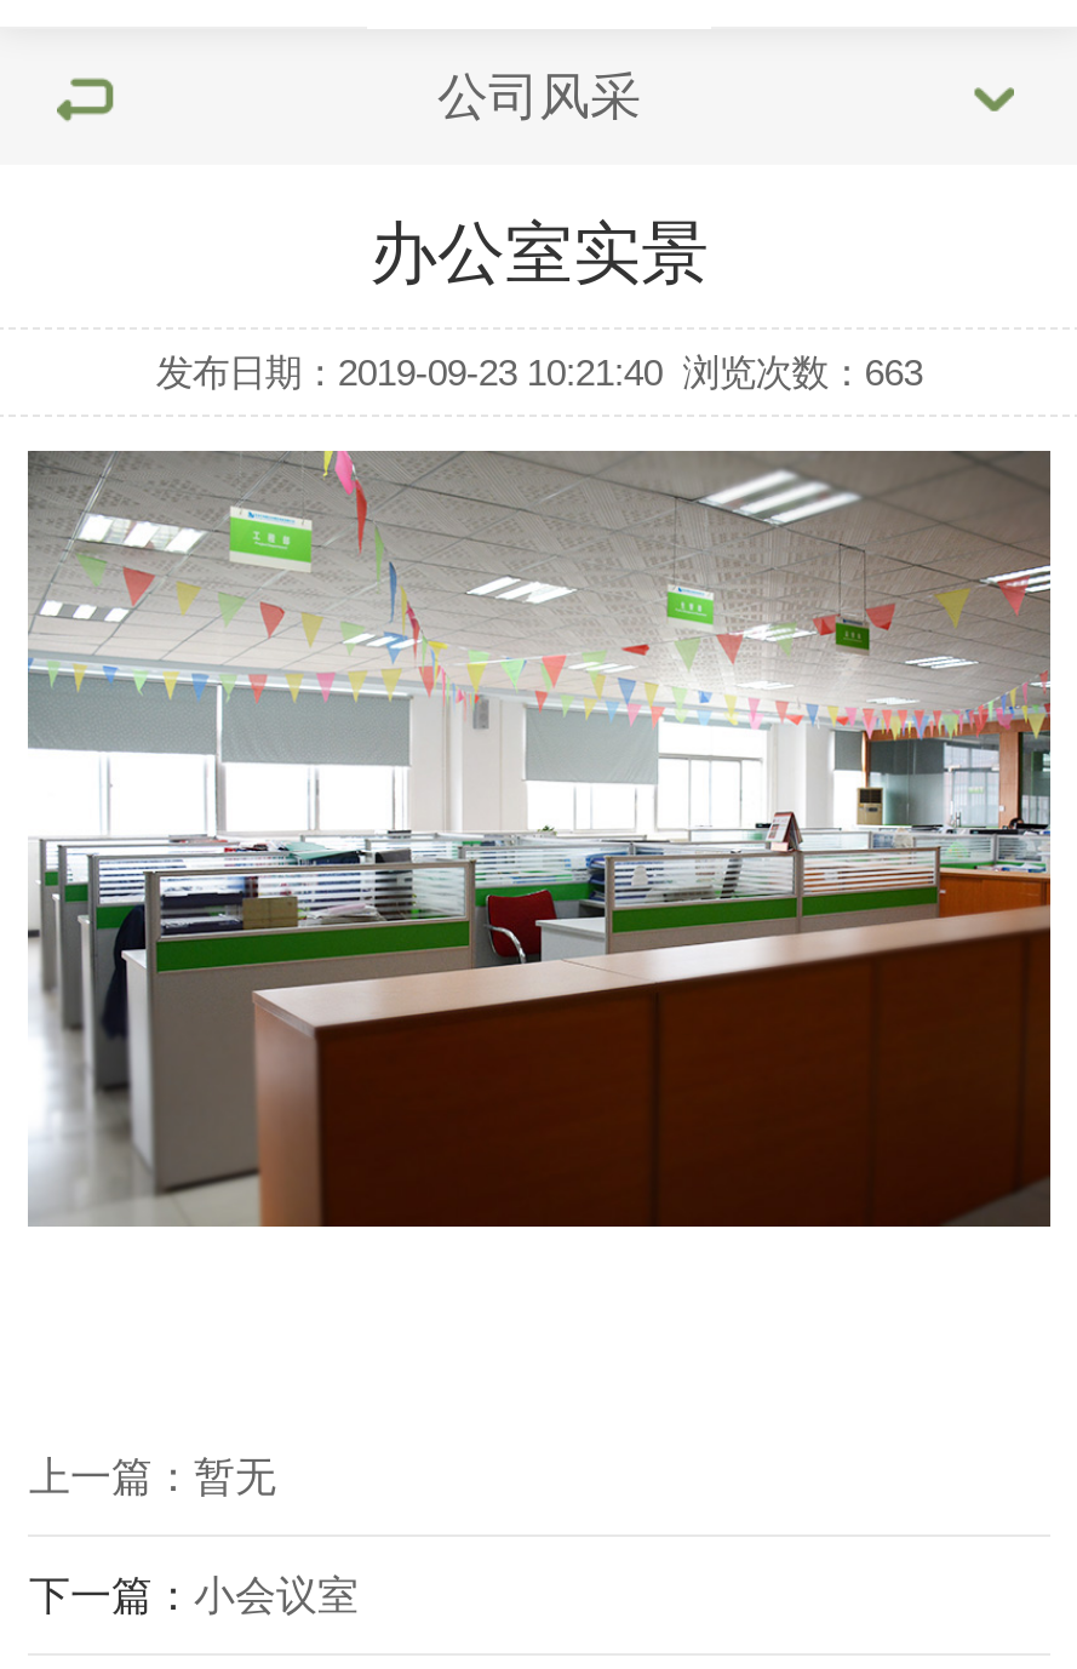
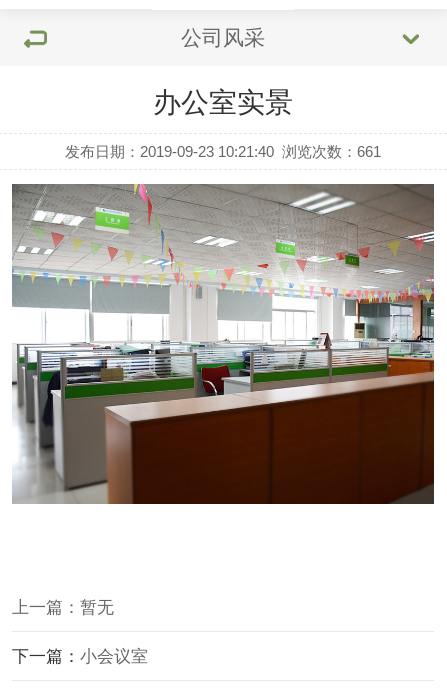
[156,351,922,393] 发布日期：2019-09-23 10:21:40 浏览次数：663 -> [65,143,381,160] 发布日期：2019-09-23 10:21:40 浏览次数：661

